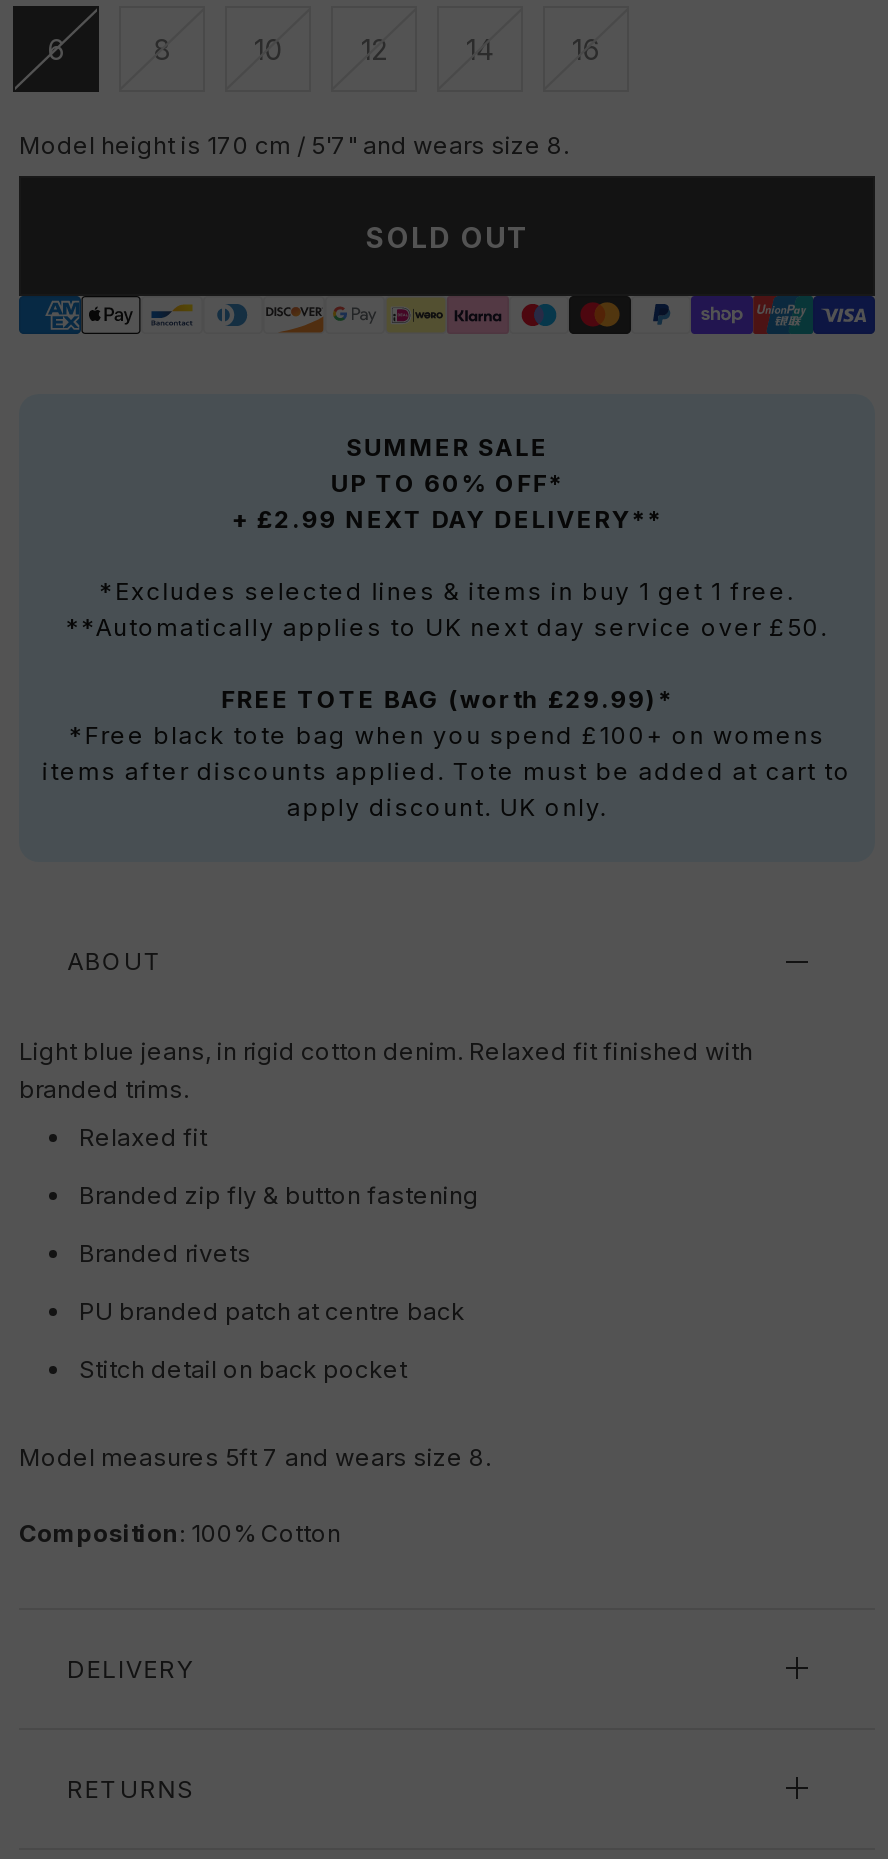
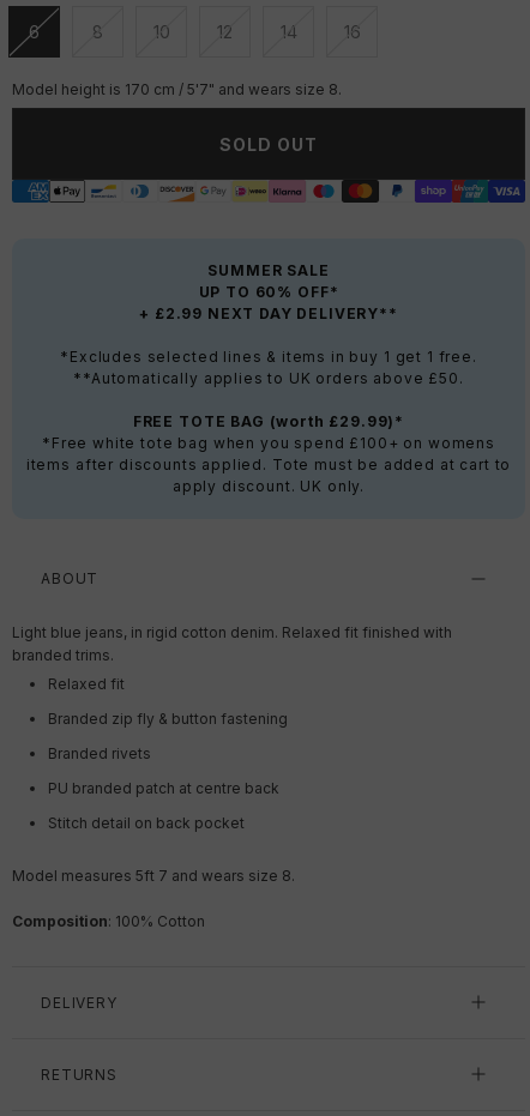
[66,613,828,643] **Automatically applies to UK next day service over £50. -> [73,370,464,388] **Automatically applies to UK orders above £50.
[69,721,825,751] *Free black tote bag when you spend £100+ on womens -> [42,435,495,453] *Free white tote bag when you spend £100+ on womens

